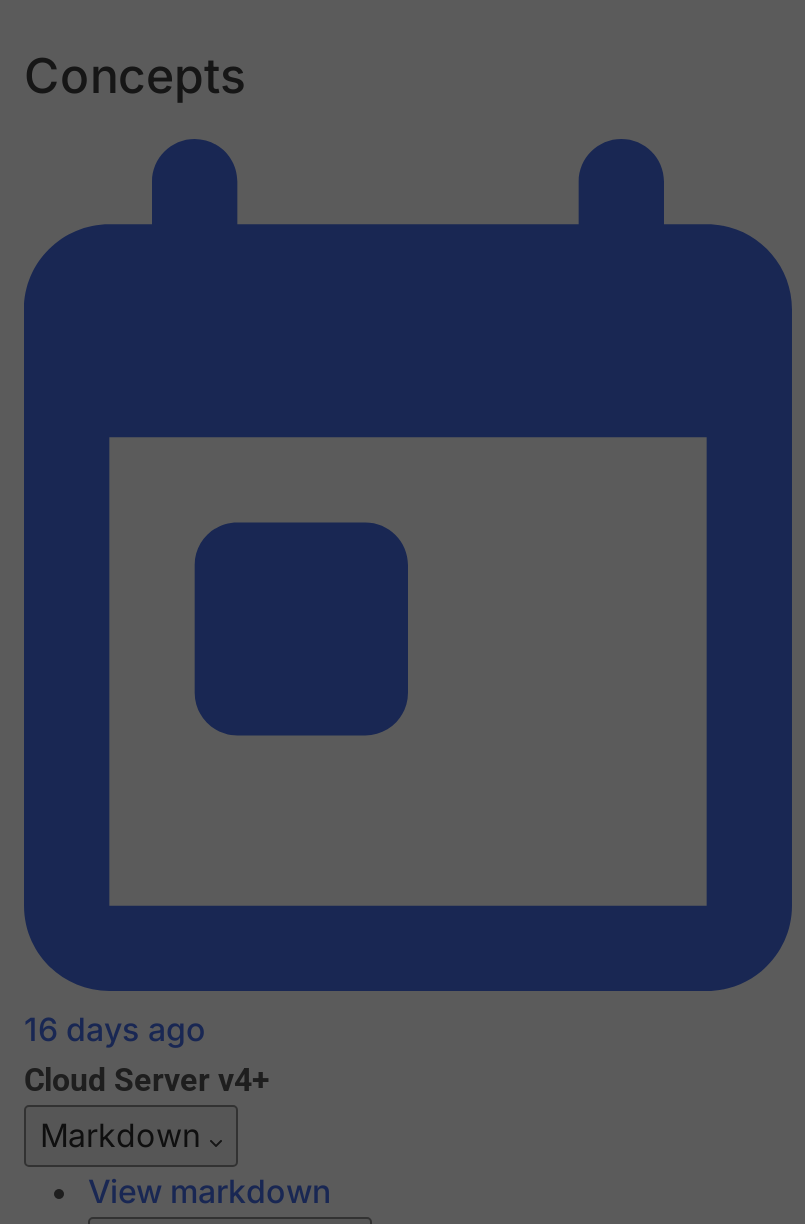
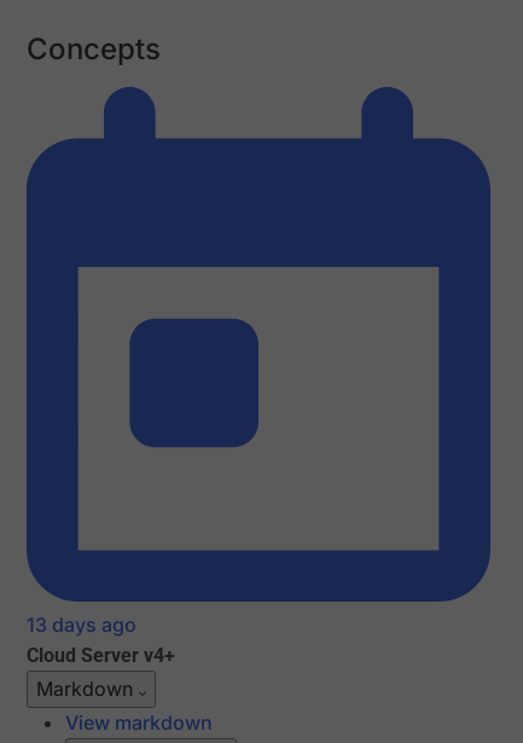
[24,1010,206,1050] 16 days ago -> [27,613,136,637] 13 days ago

